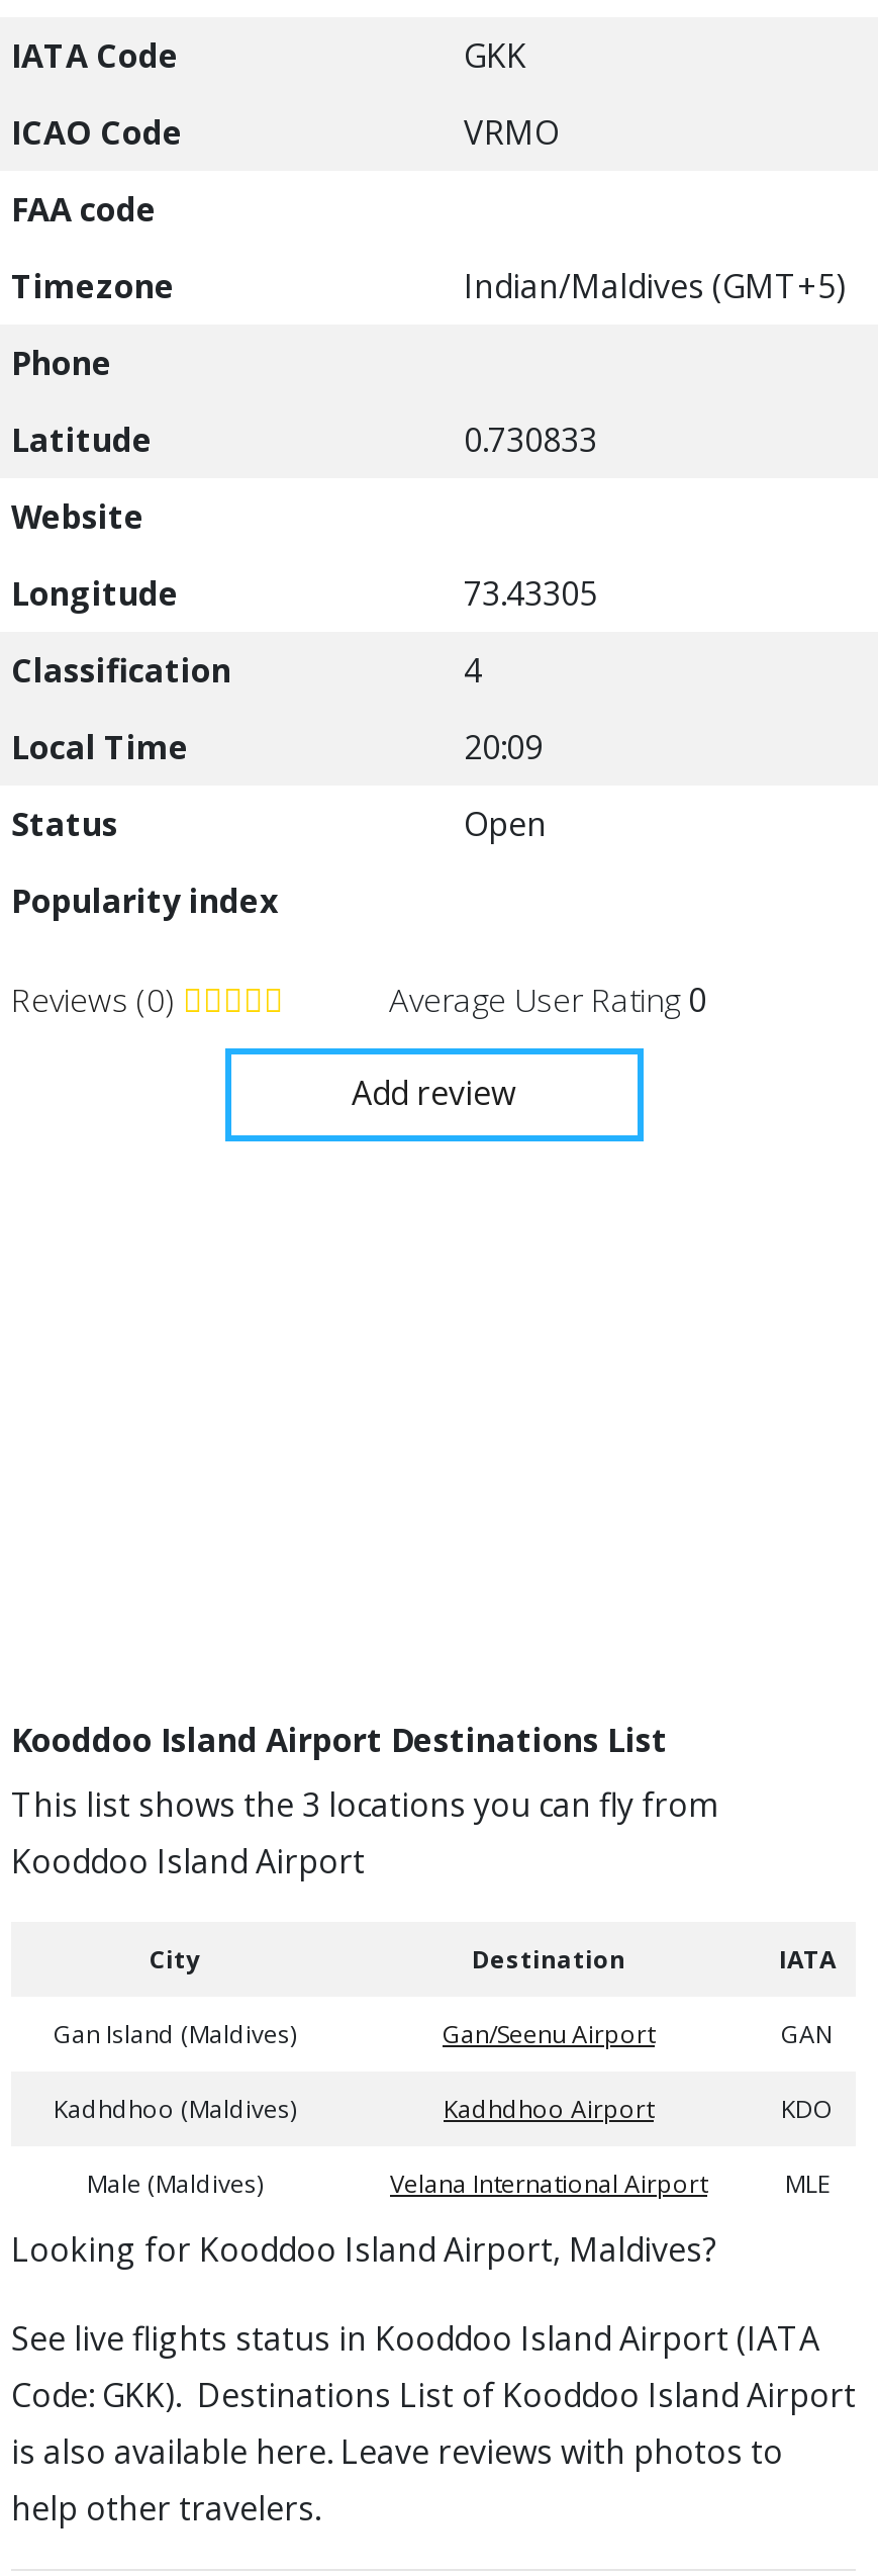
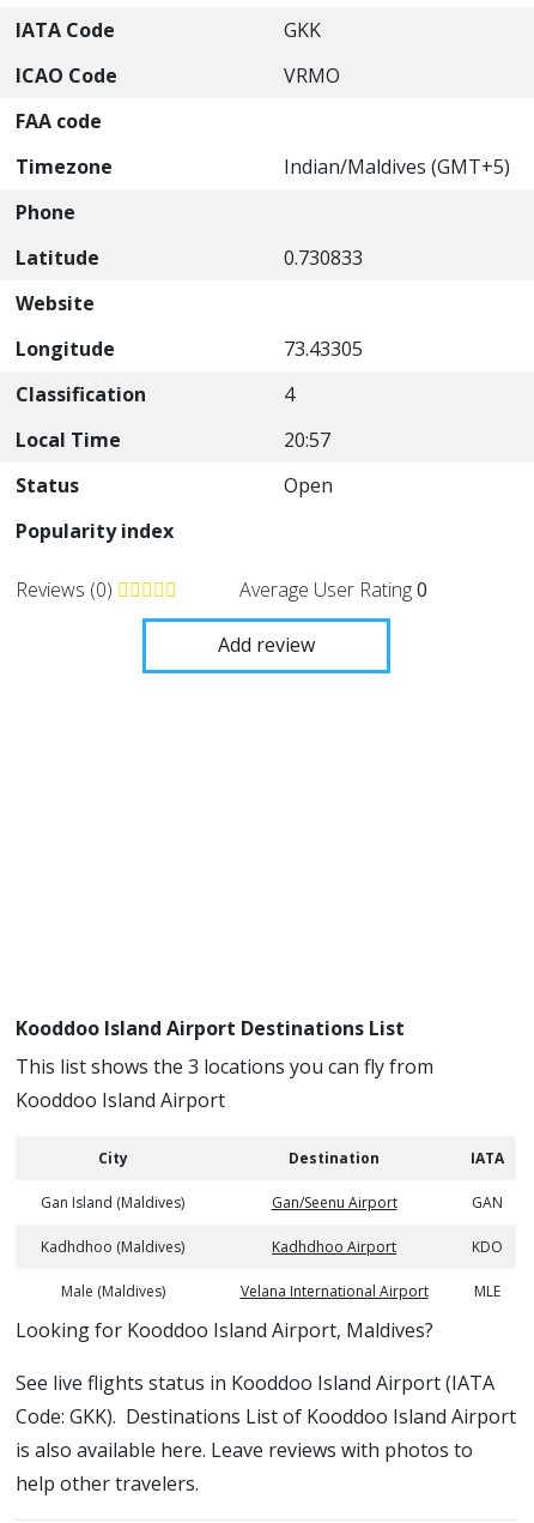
[464,725,543,769] 20:09 -> [284,427,330,453] 20:57

